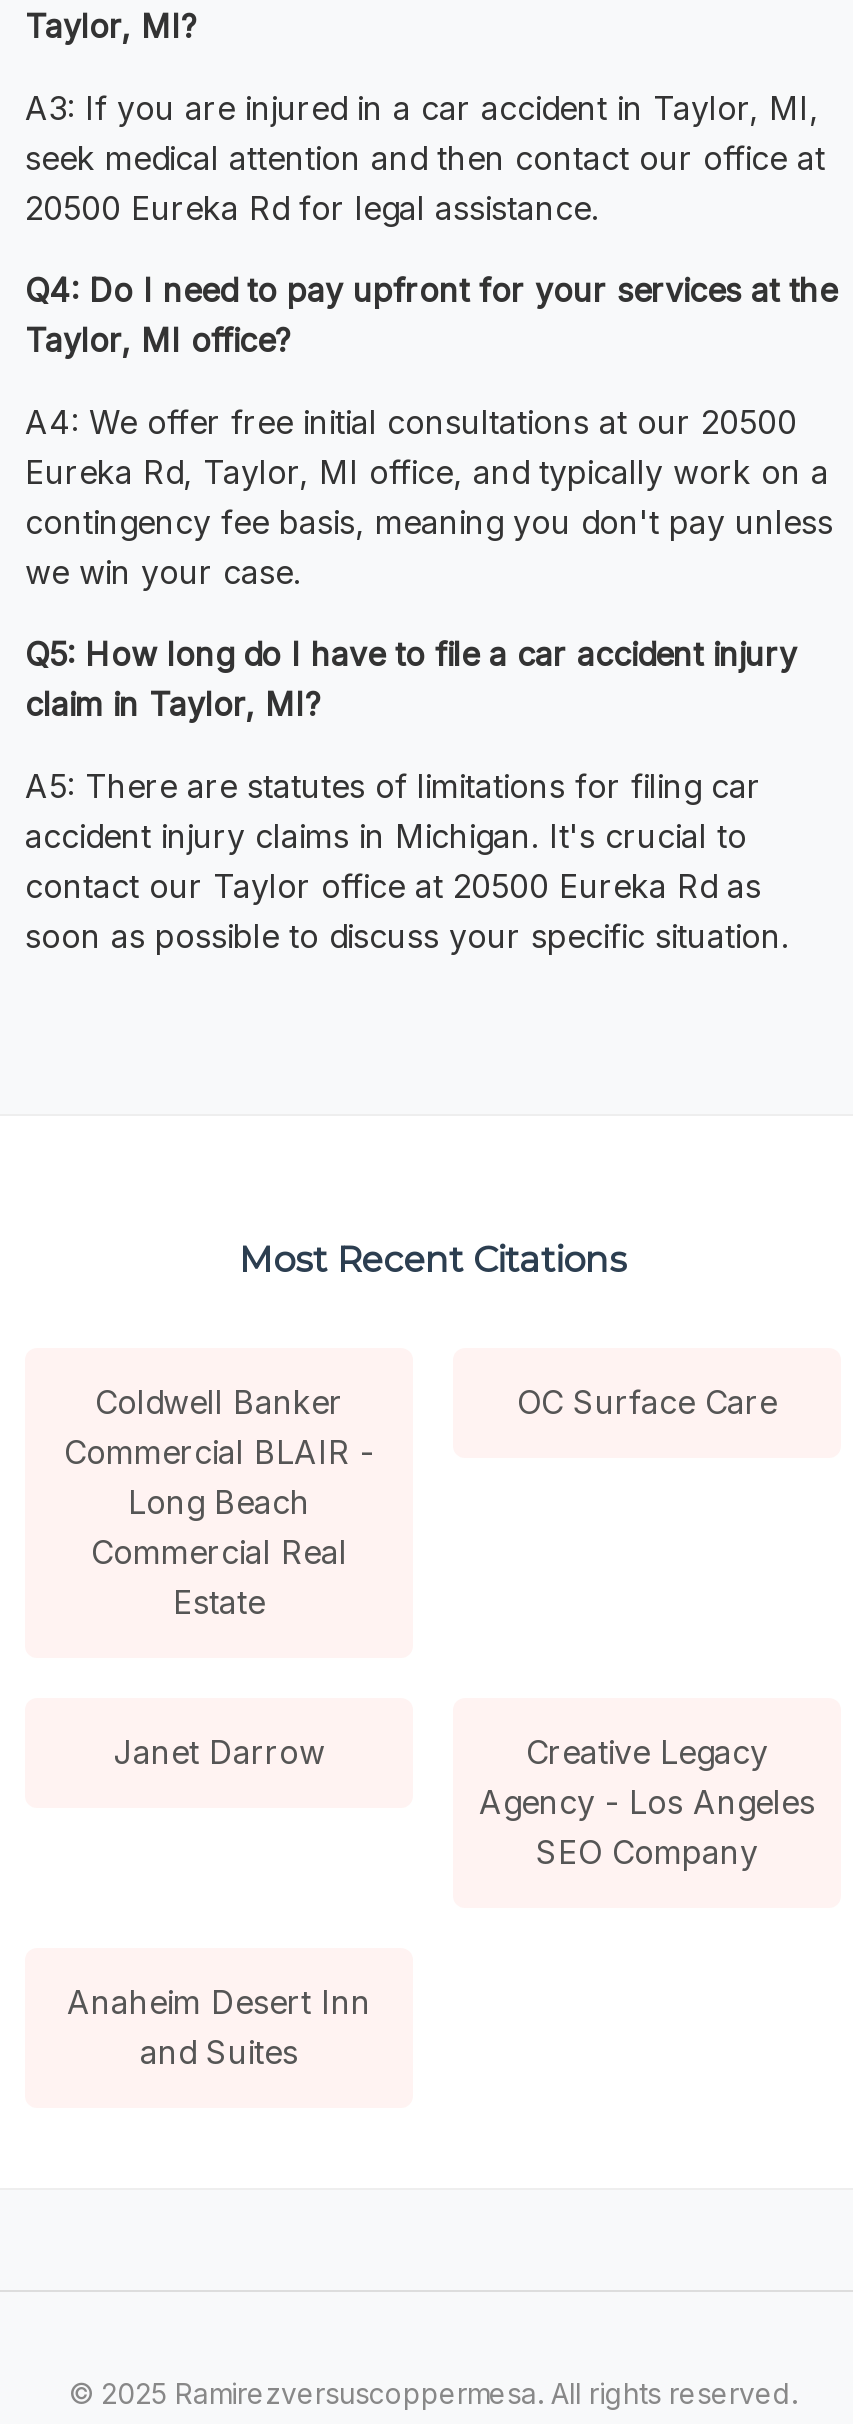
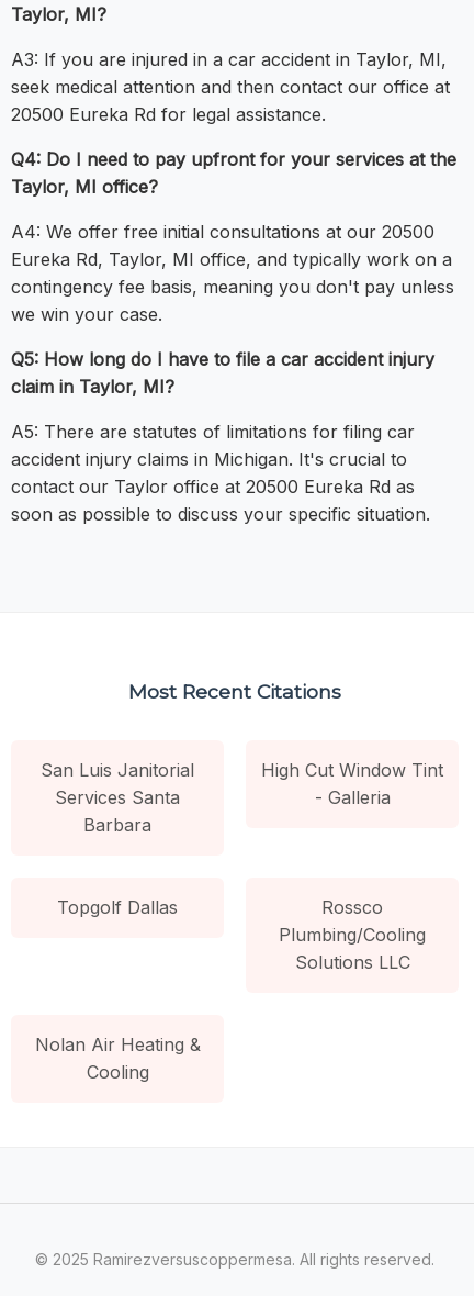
[64,1382,374,1622] Coldwell Banker | Commercial BLAIR - | Long Beach | Commercial Real | Estate -> [41,759,194,836] San Luis Janitorial | Services Santa | Barbara
[517,1382,777,1422] OC Surface Care -> [261,759,443,808] High Cut Window Tint | - Galleria
[113,1732,815,1872] Janet Darrow | Creative Legacy | Agency - Los Angeles | SEO Company -> [57,896,426,973] Topgolf Dallas | Rossco | Plumbing/Cooling | Solutions LLC
[67,1982,371,2072] Anaheim Desert Inn | and Suites -> [35,1033,200,1083] Nolan Air Heating & | Cooling

